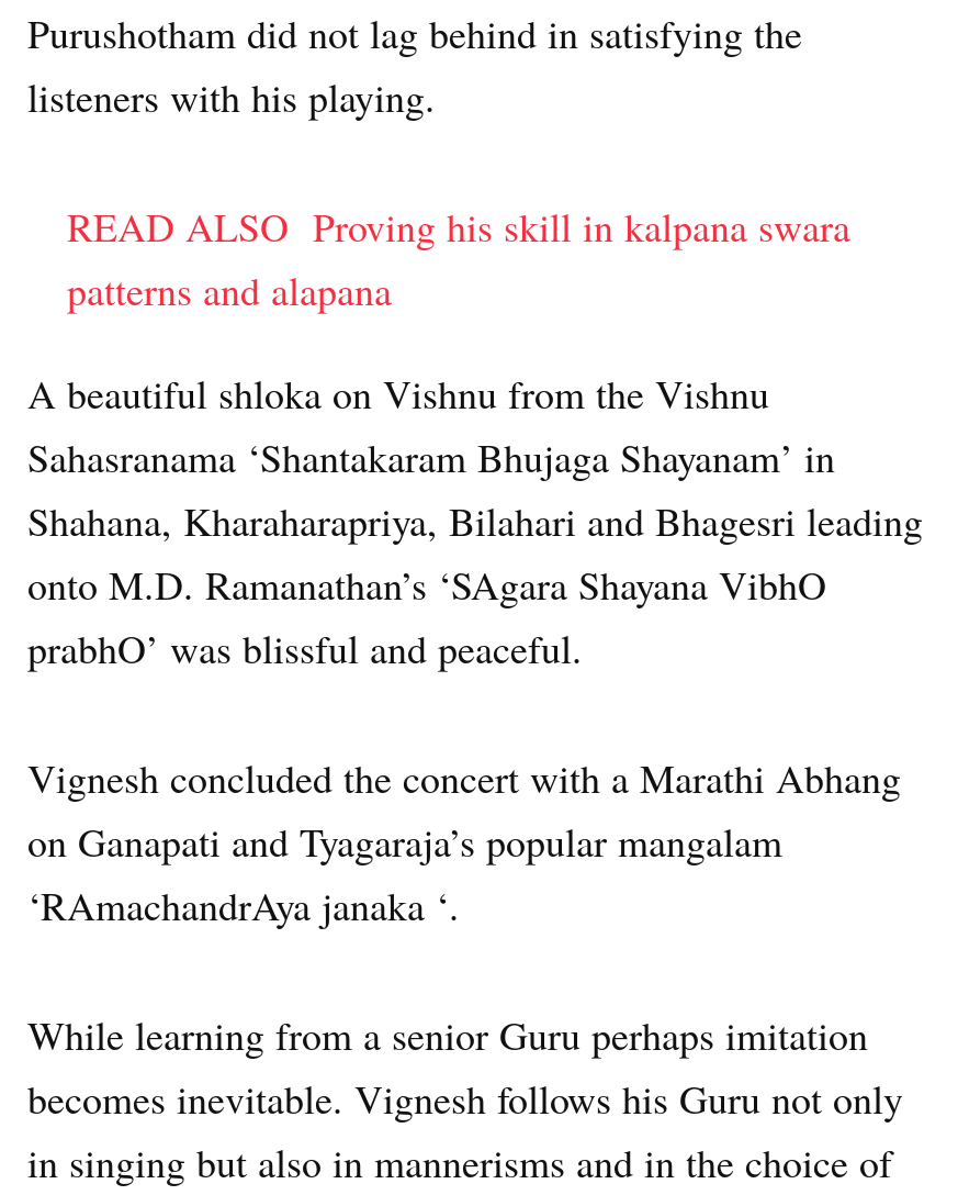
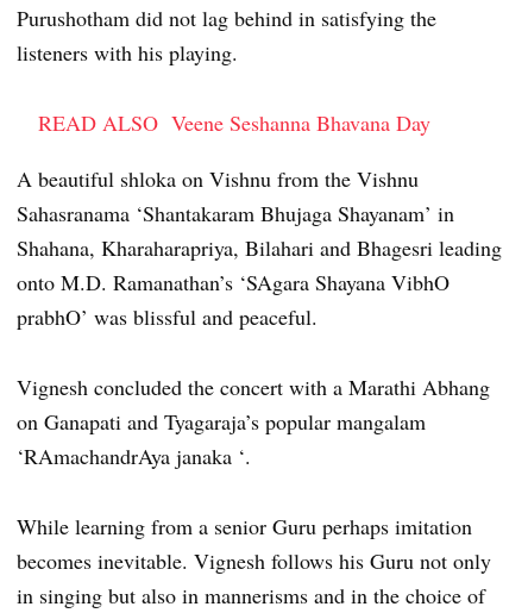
[67,199,850,315] READ ALSO Proving his skill in kalpana swara | patterns and alapana -> [38,108,430,136] READ ALSO Veene Seshanna Bhavana Day

